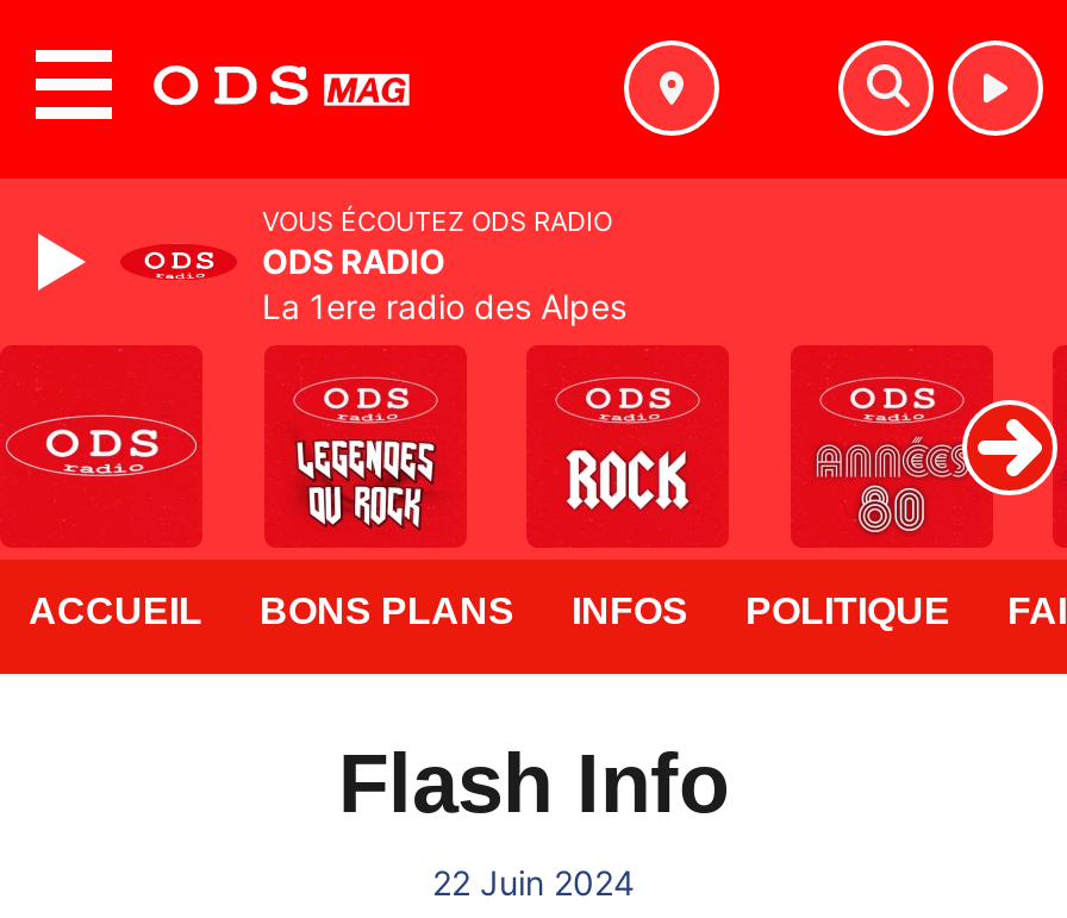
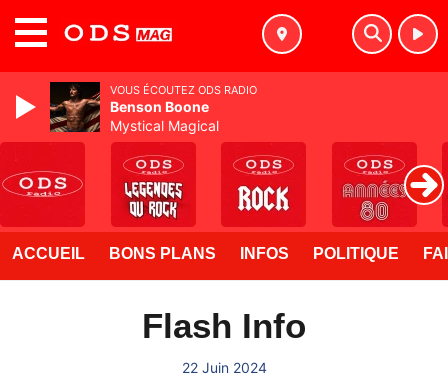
[119,202,626,326] [image] | ODS RADIO | La 1ere radio des Alpes -> [49,81,219,134] [image] | Benson Boone | Mystical Magical

